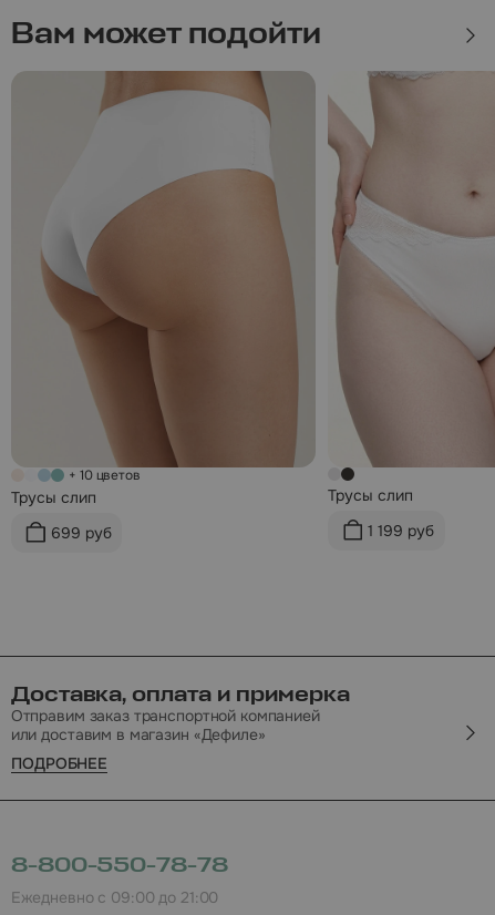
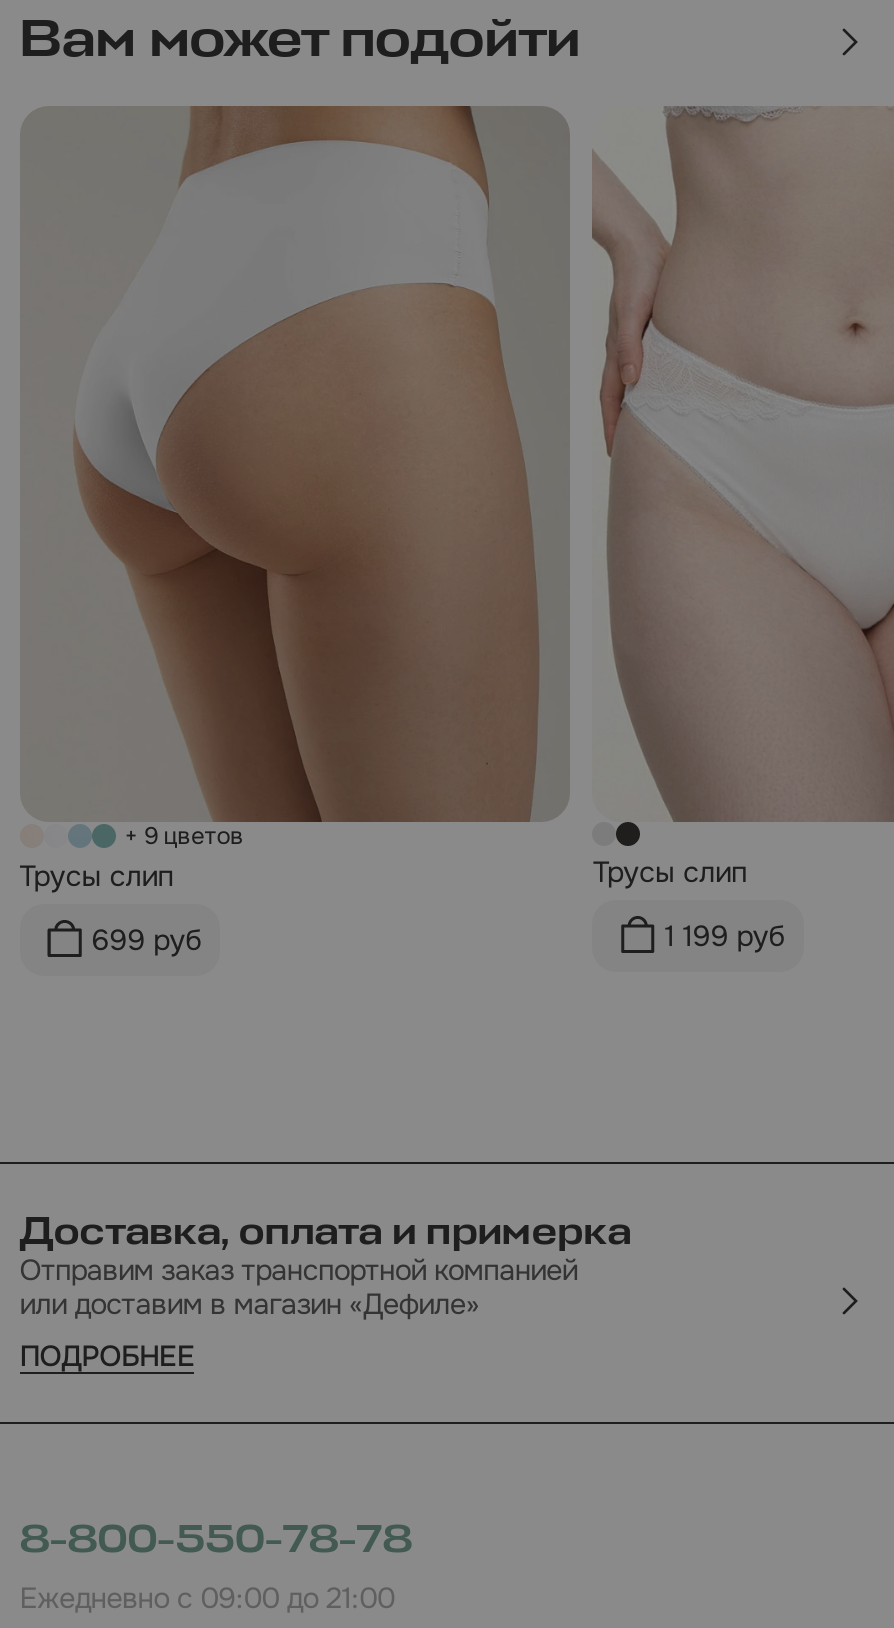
[69,467,140,484] + 10 цветов -> [125,821,244,853] + 9 цветов

